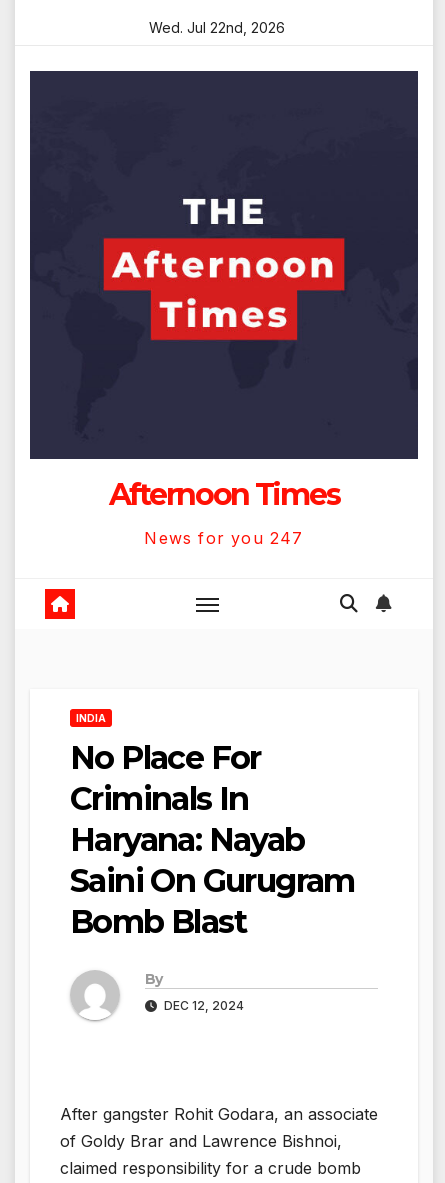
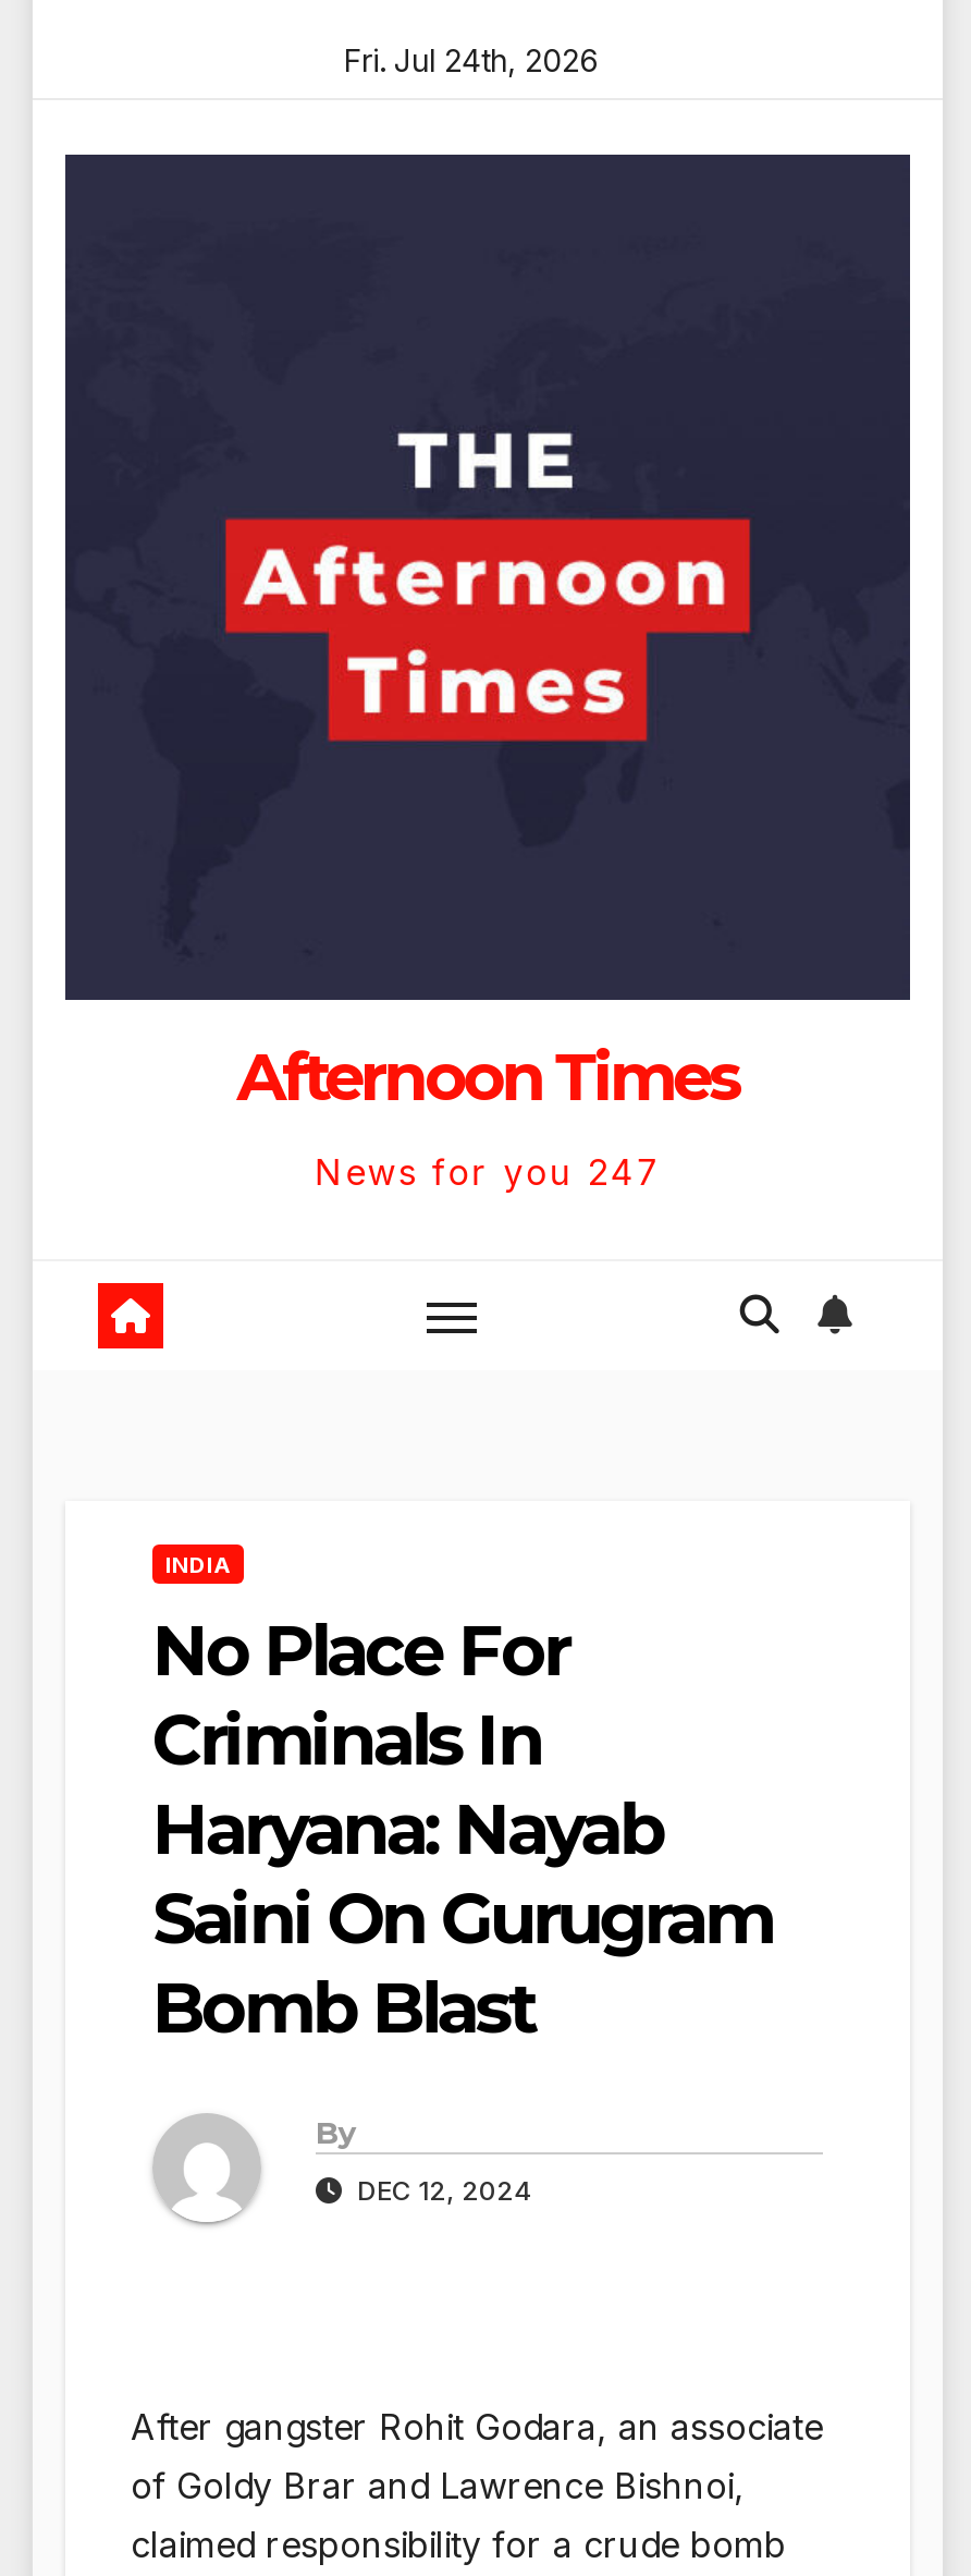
[148,19,284,36] Wed. Jul 22nd, 2026 -> [344,41,599,78] Fri. Jul 24th, 2026

